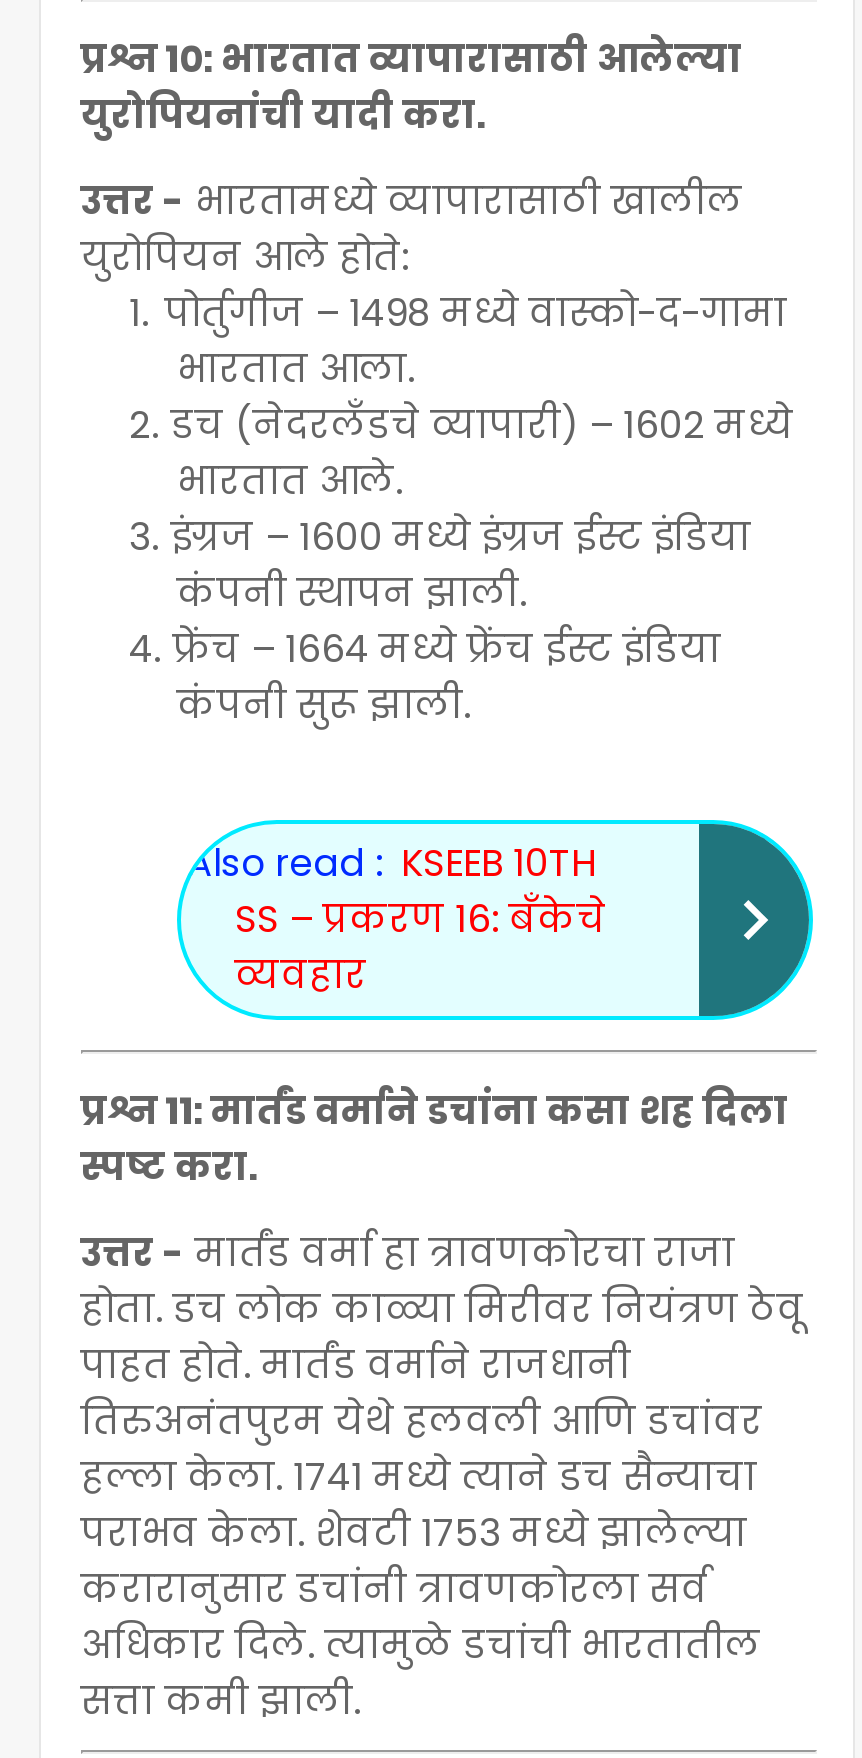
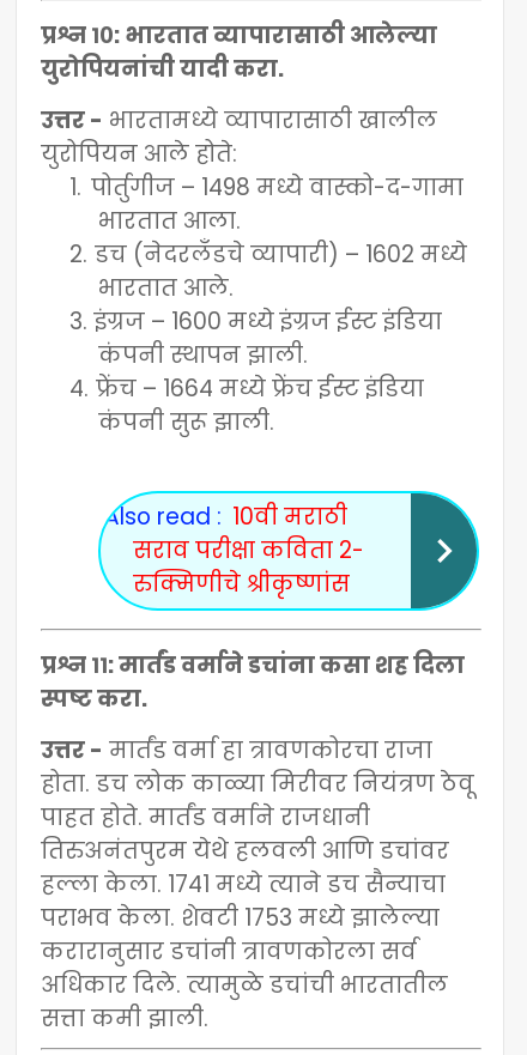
[187,837,607,1003] Also read : KSEEB 10TH | SS – प्रकरण 16: बँकेचे | व्यवहार -> [104,501,364,600] Also read : 10वी मराठी | सराव परीक्षा कविता 2- | रुक्मिणीचे श्रीकृष्णांस

